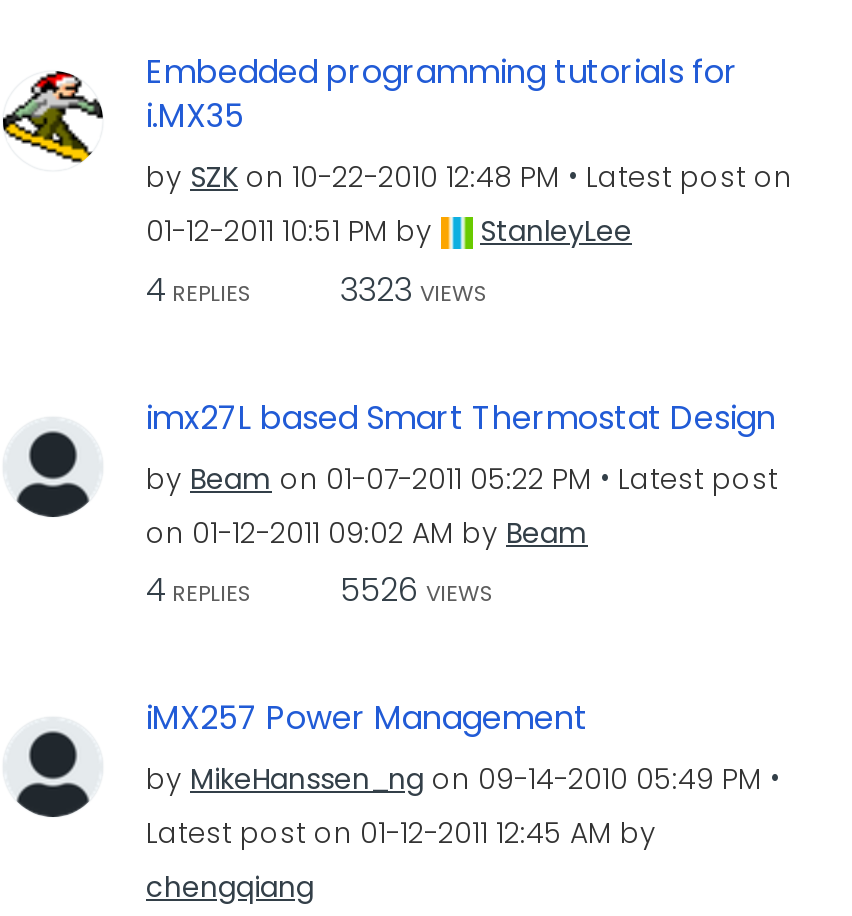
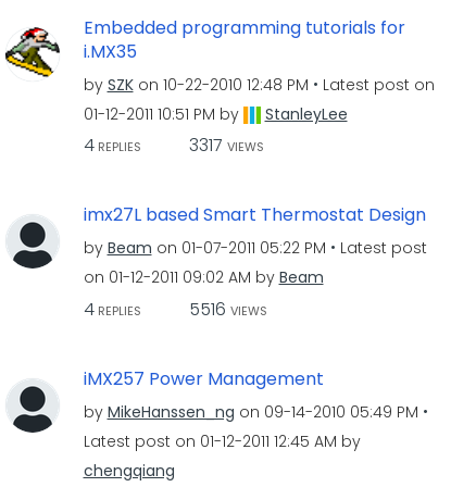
[146,266,488,312] 4 REPLIES 3323 VIEWS -> [83,133,264,158] 4 REPLIES 3317 VIEWS
[146,567,494,613] 4 REPLIES 5526 VIEWS -> [83,296,267,321] 4 REPLIES 5516 VIEWS

